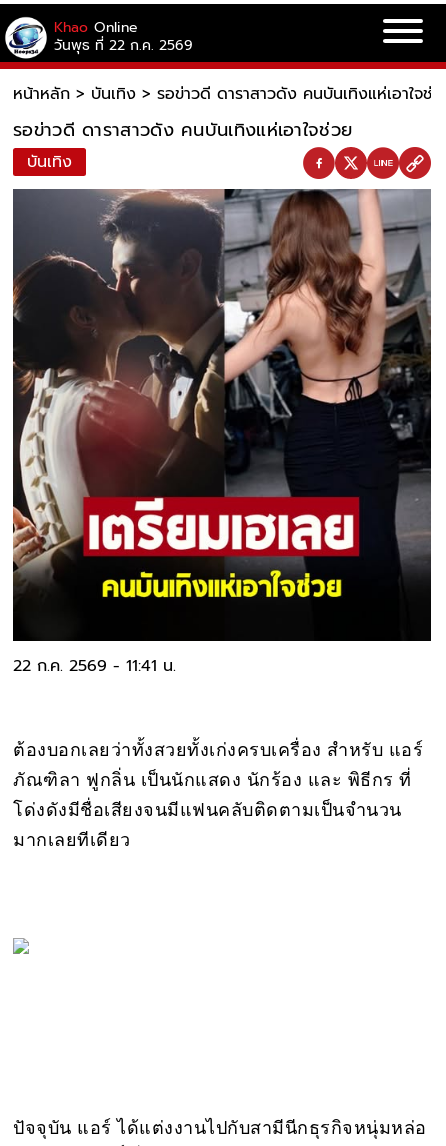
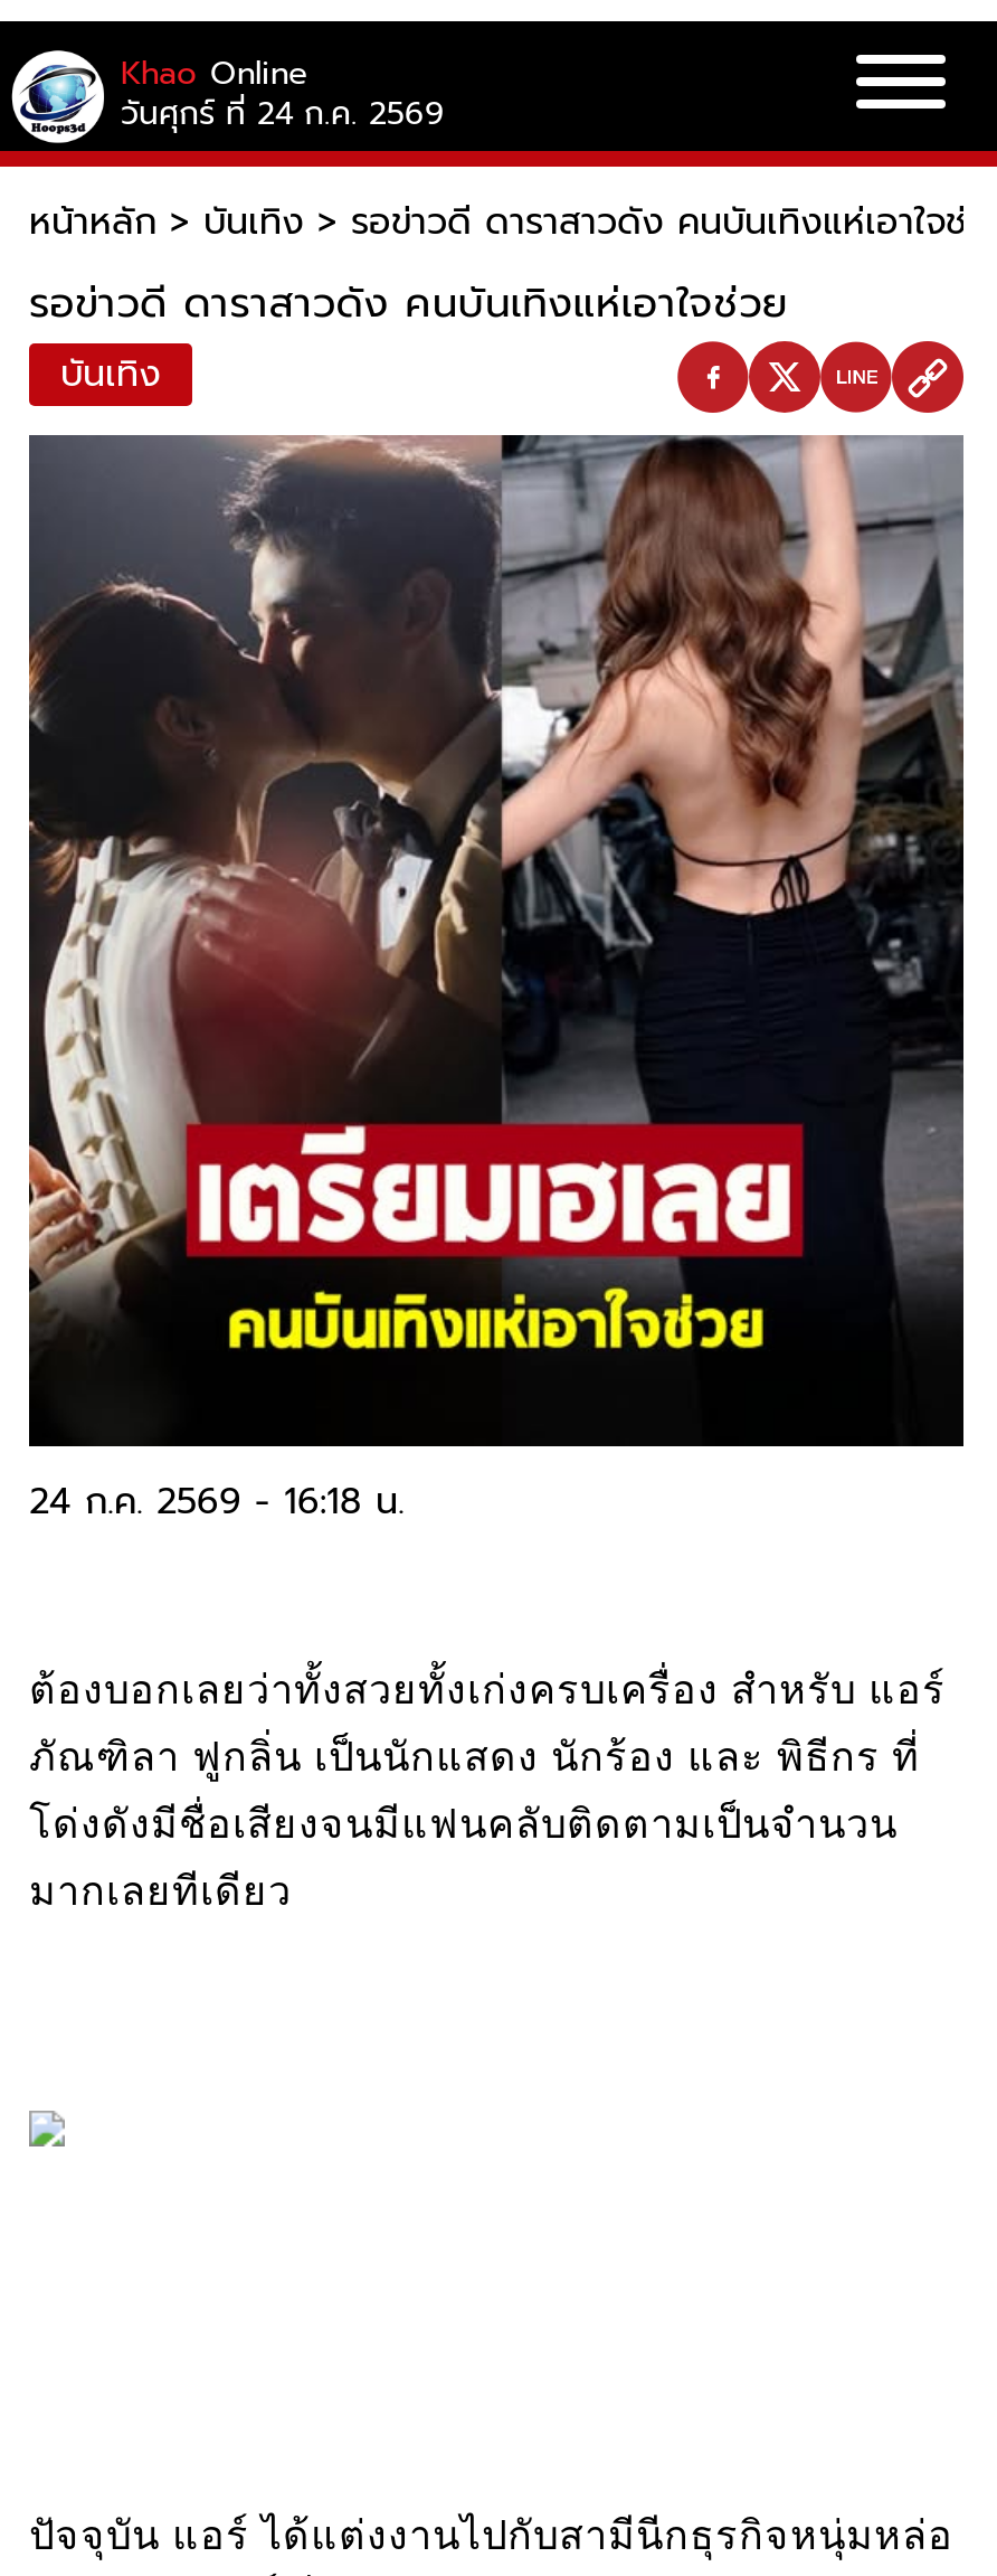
[54,35,193,56] วันพุธ ที่ 22 ก.ค. 2569 -> [121,91,445,138] วันศุกร์ ที่ 24 ก.ค. 2569
[13,654,176,678] 22 ก.ค. 2569 - 11:41 น. -> [29,1476,405,1530] 24 ก.ค. 2569 - 16:18 น.

